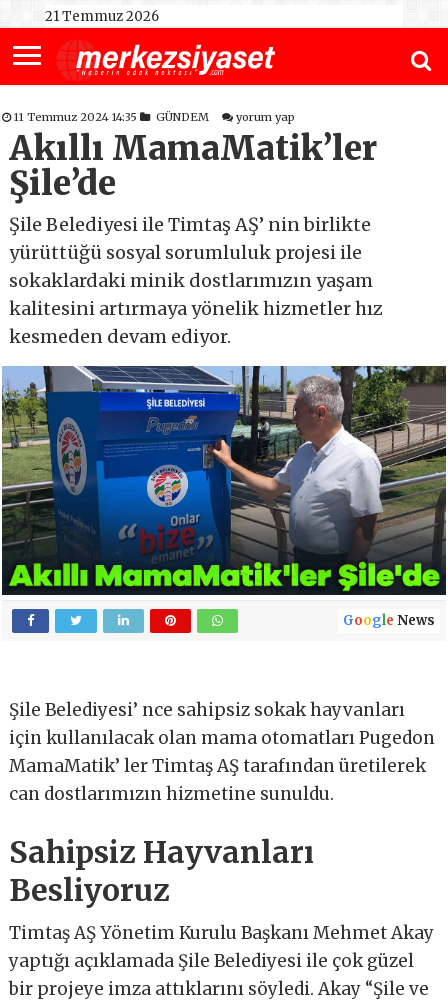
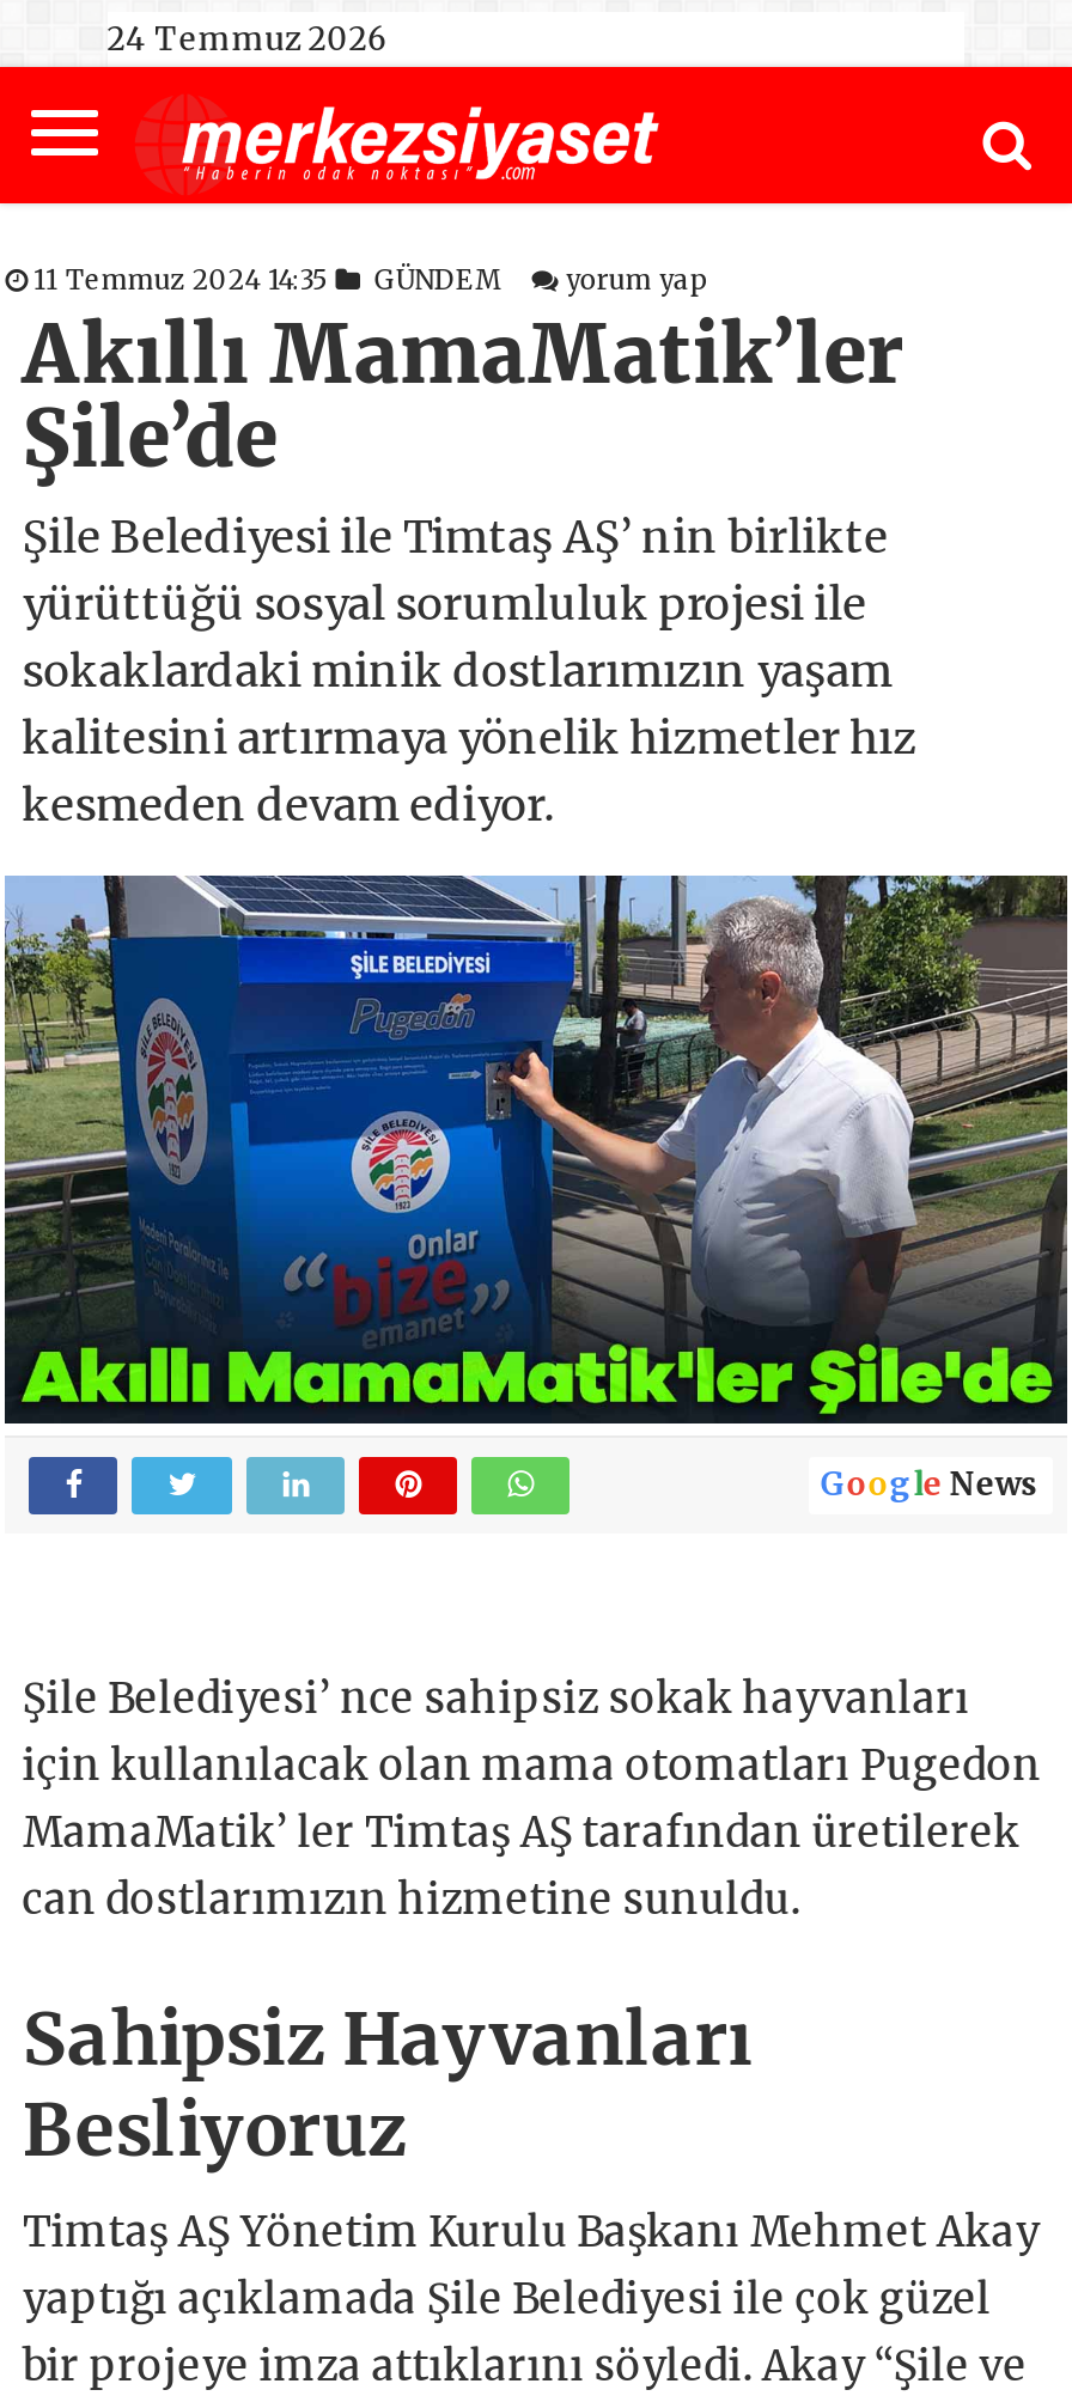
[45,8,159,25] 21 Temmuz 2026 -> [107,19,387,60] 24 Temmuz 2026

